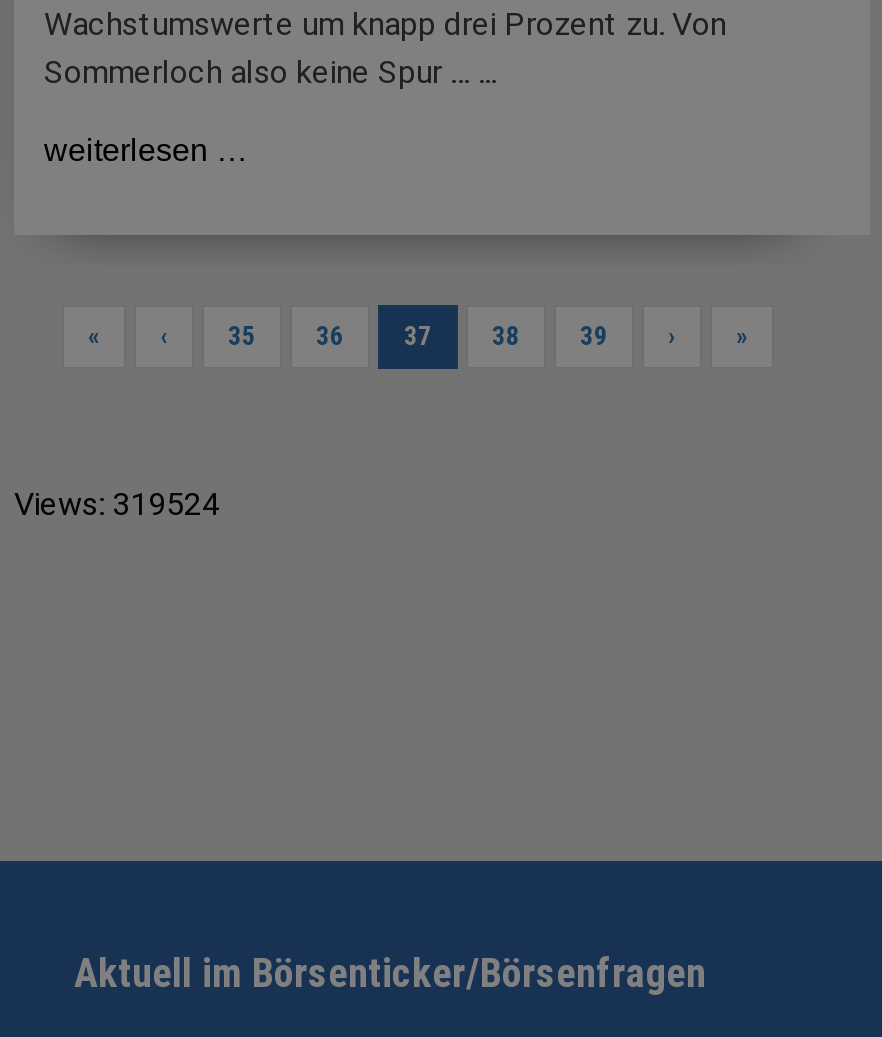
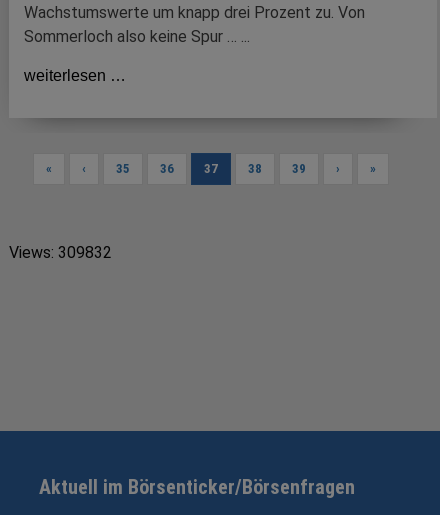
[14,485,220,523] Views: 319524 -> [9,243,112,262] Views: 309832

